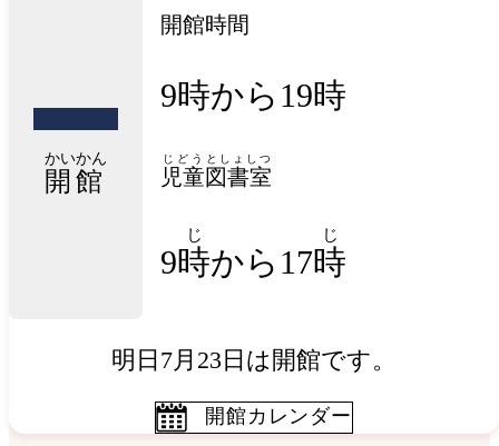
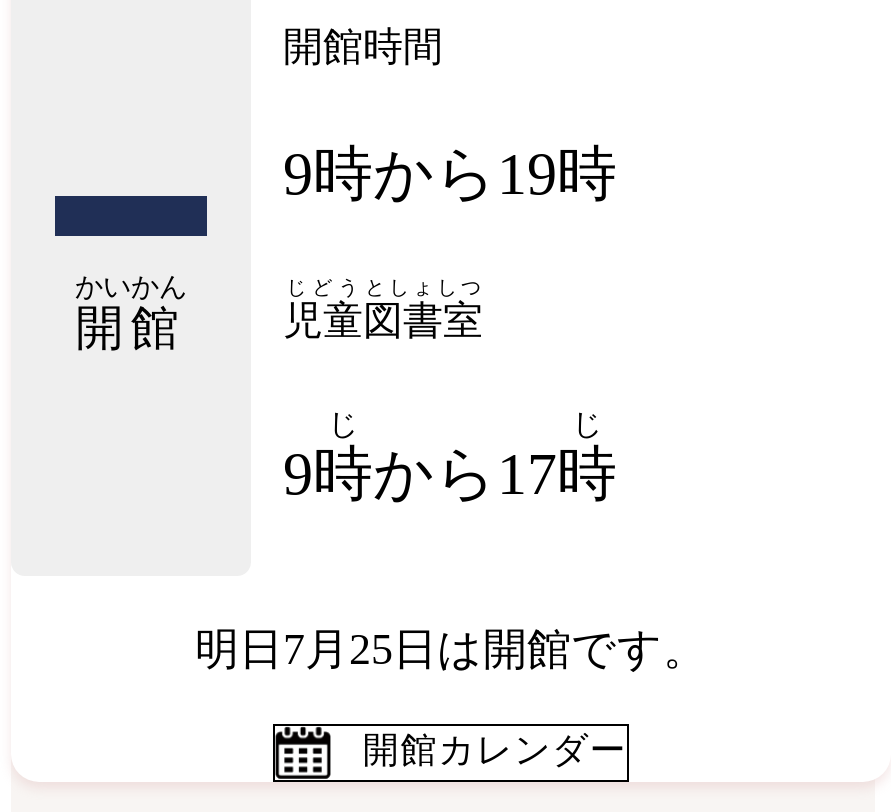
[111,346,397,373] 明日7月23日は開館です。 -> [195,624,707,674] 明日7月25日は開館です。

